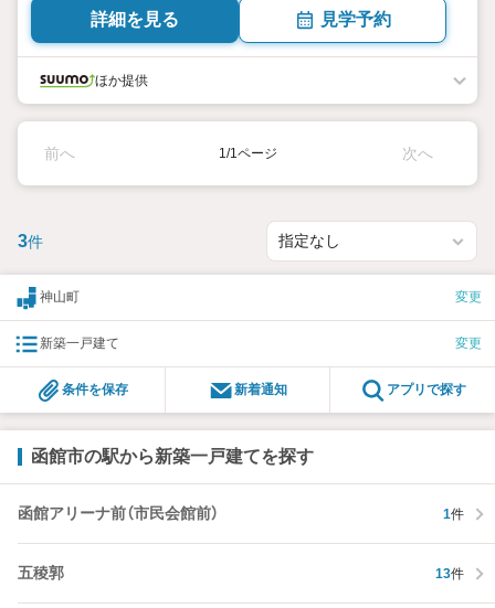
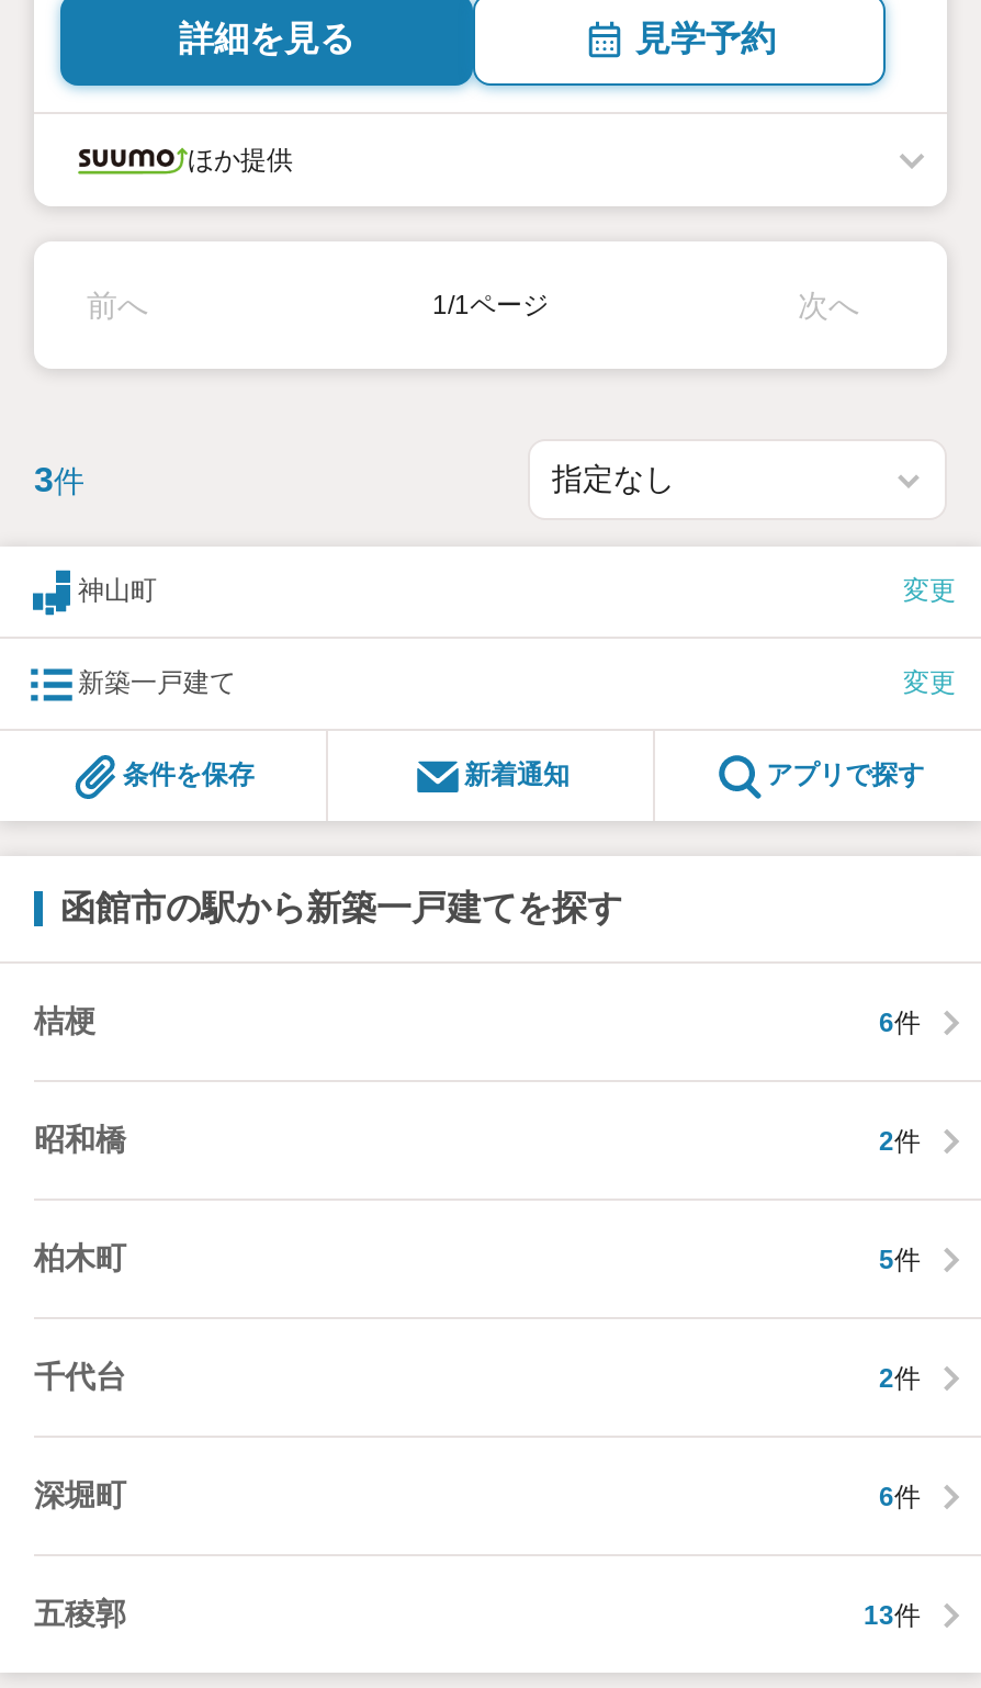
[18,504,464,522] 函館アリーナ前（市民会館前） | 1件 -> [34,1003,921,1512] 桔梗 | 6件 | 昭和橋 | 2件 | 柏木町 | 5件 | 千代台 | 2件 | 深堀町 | 6件

